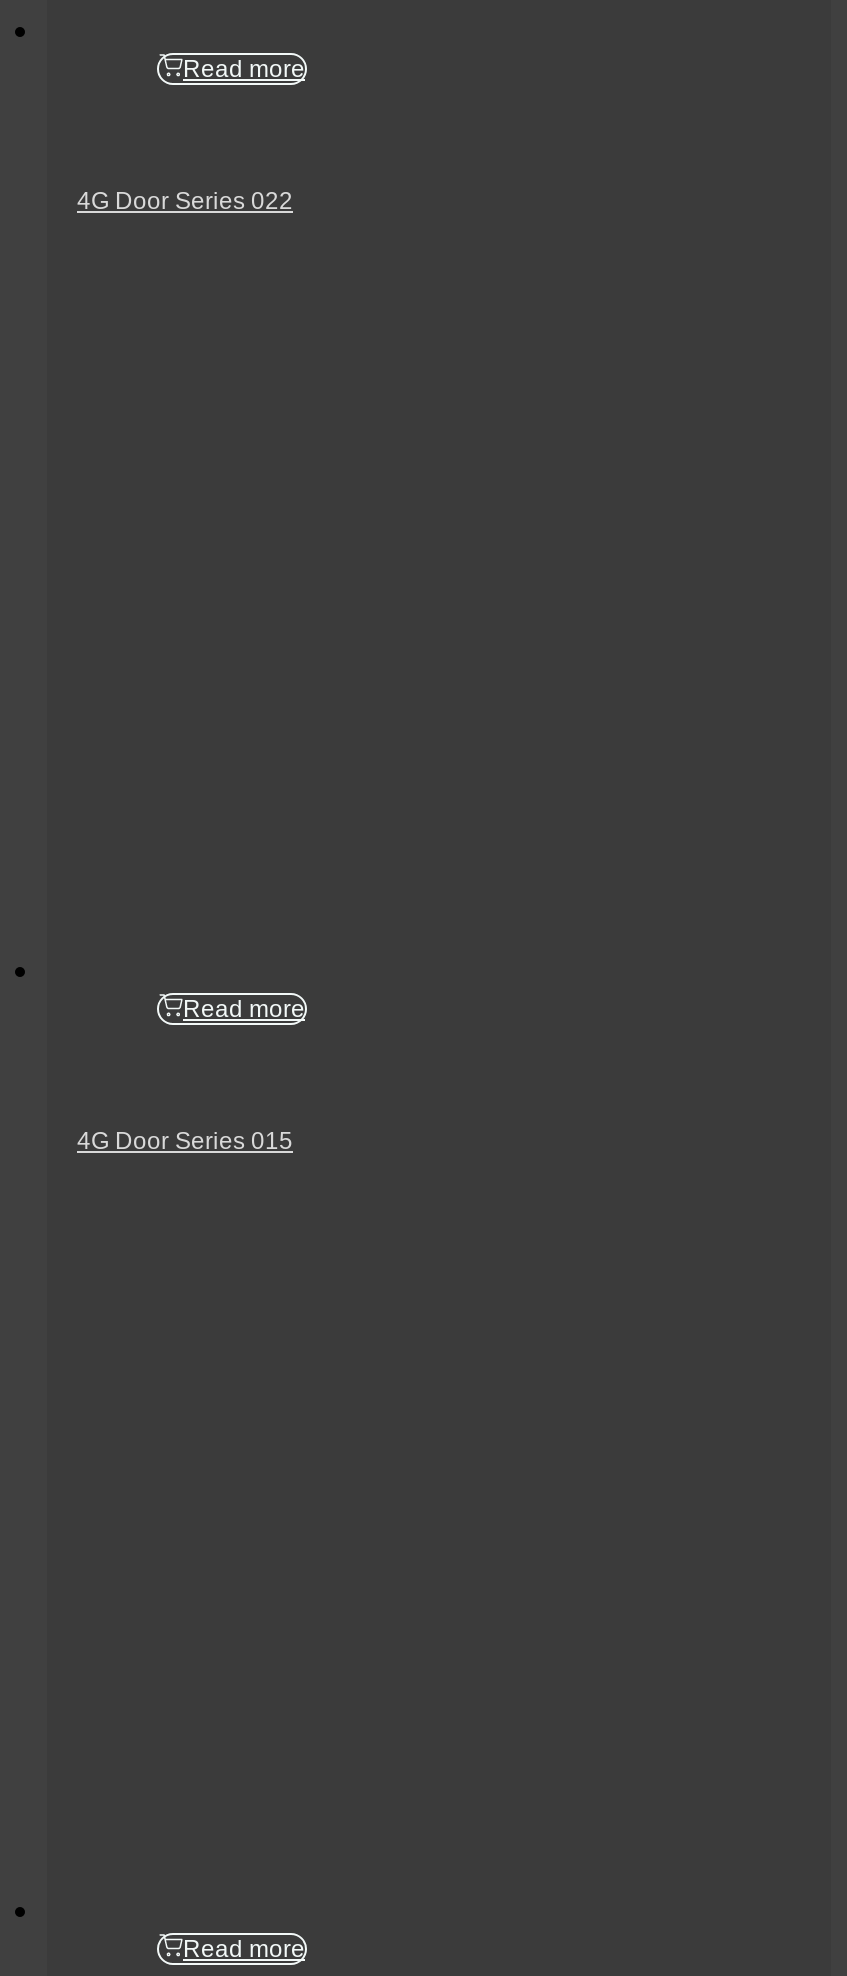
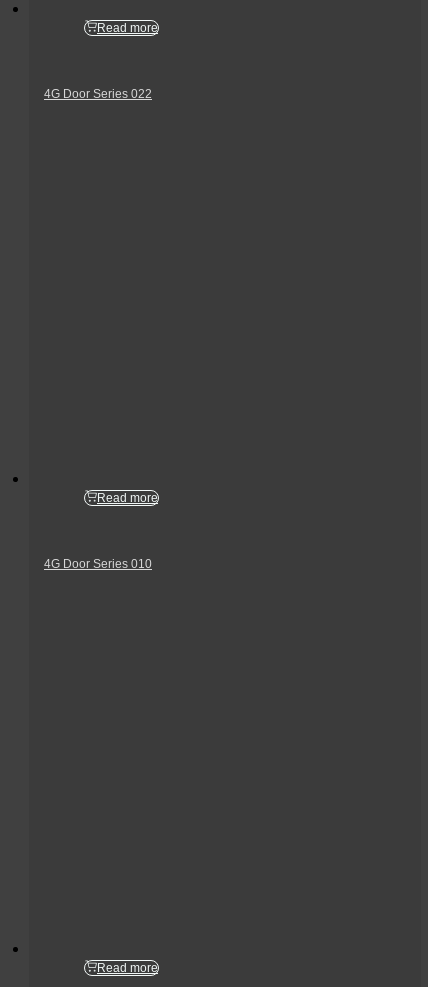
[77,1127,293,1155] 4G Door Series 015 -> [44,557,152,571] 4G Door Series 010

